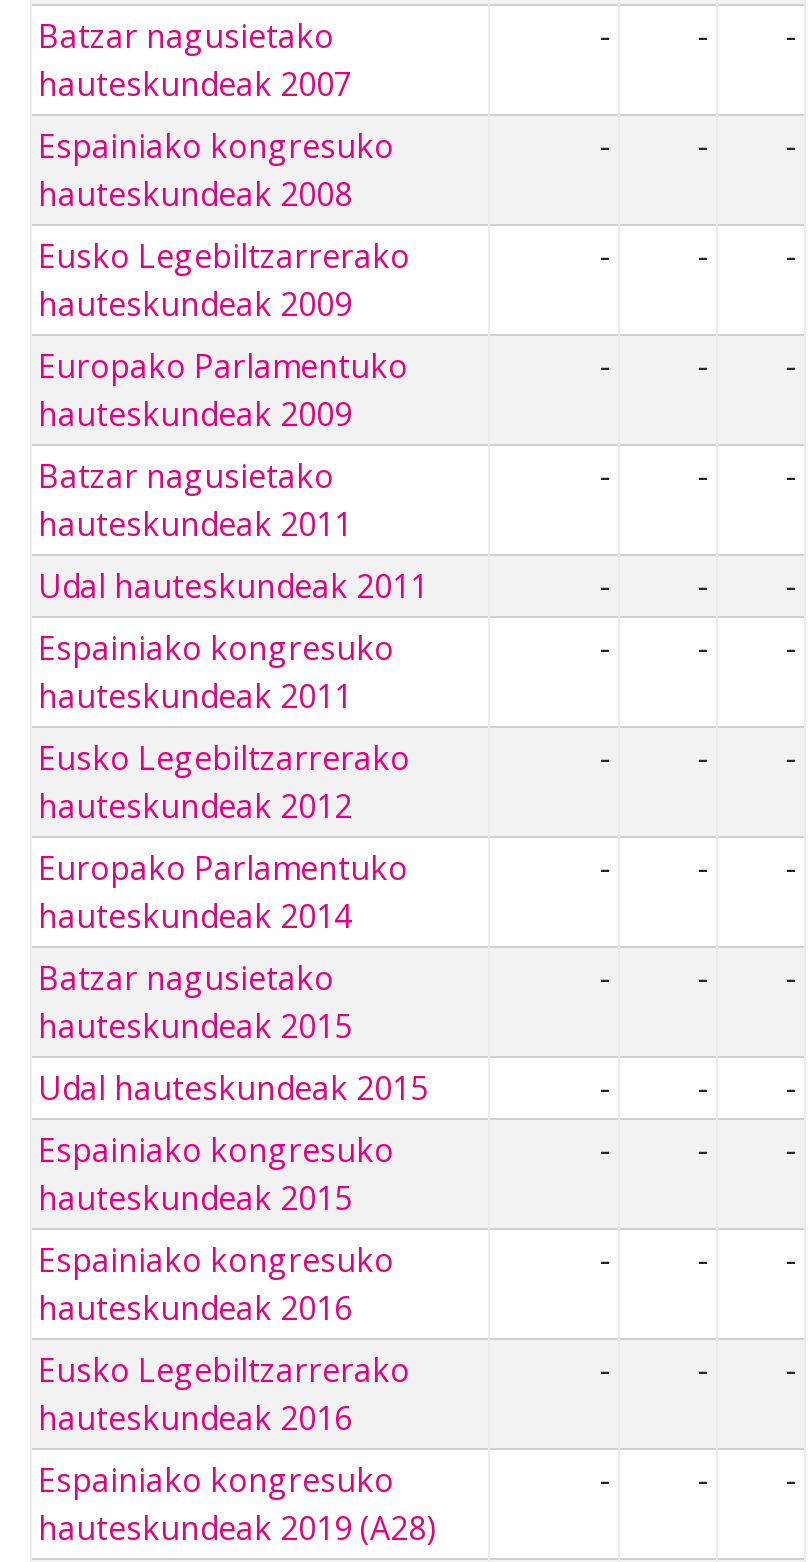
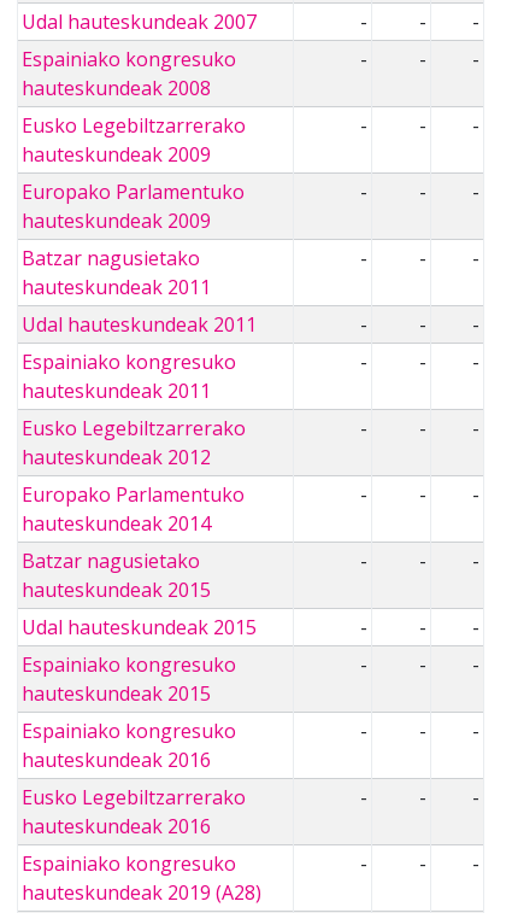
[38,13,352,105] Batzar nagusietako | hauteskundeak 2007 -> [22,8,257,35] Udal hauteskundeak 2007

